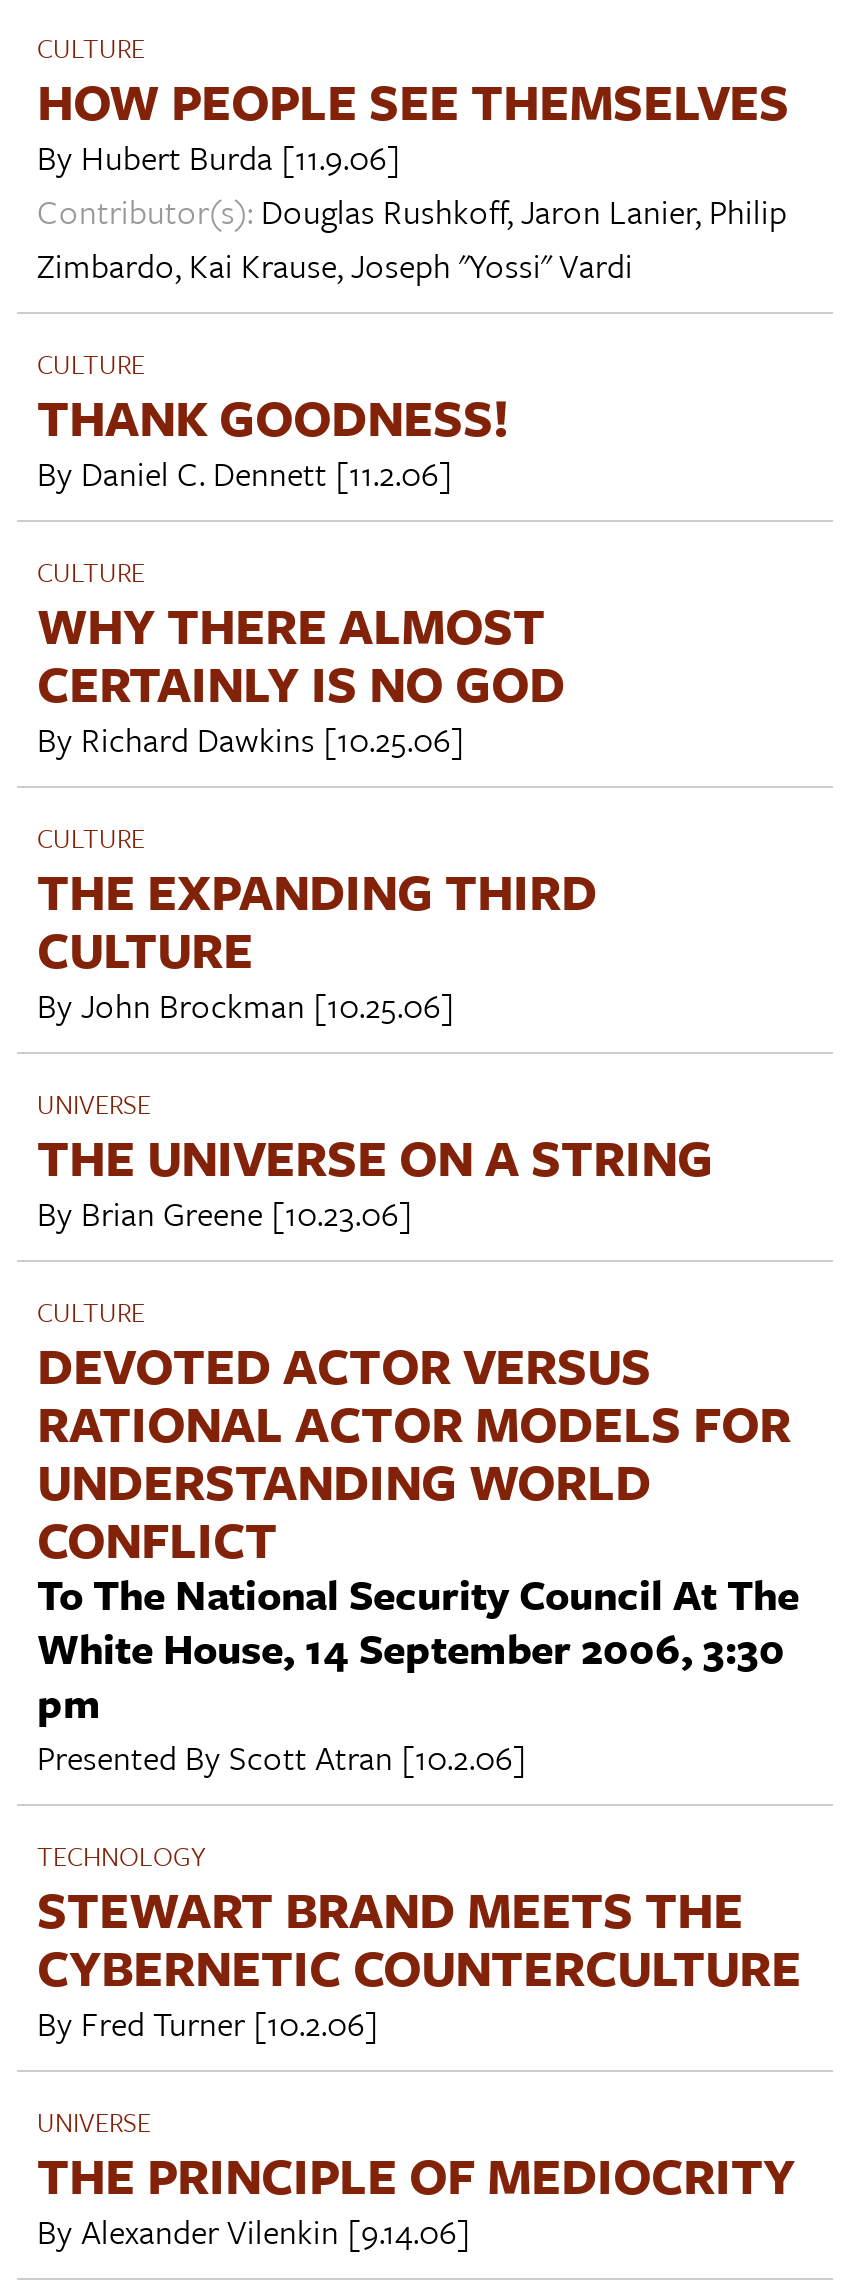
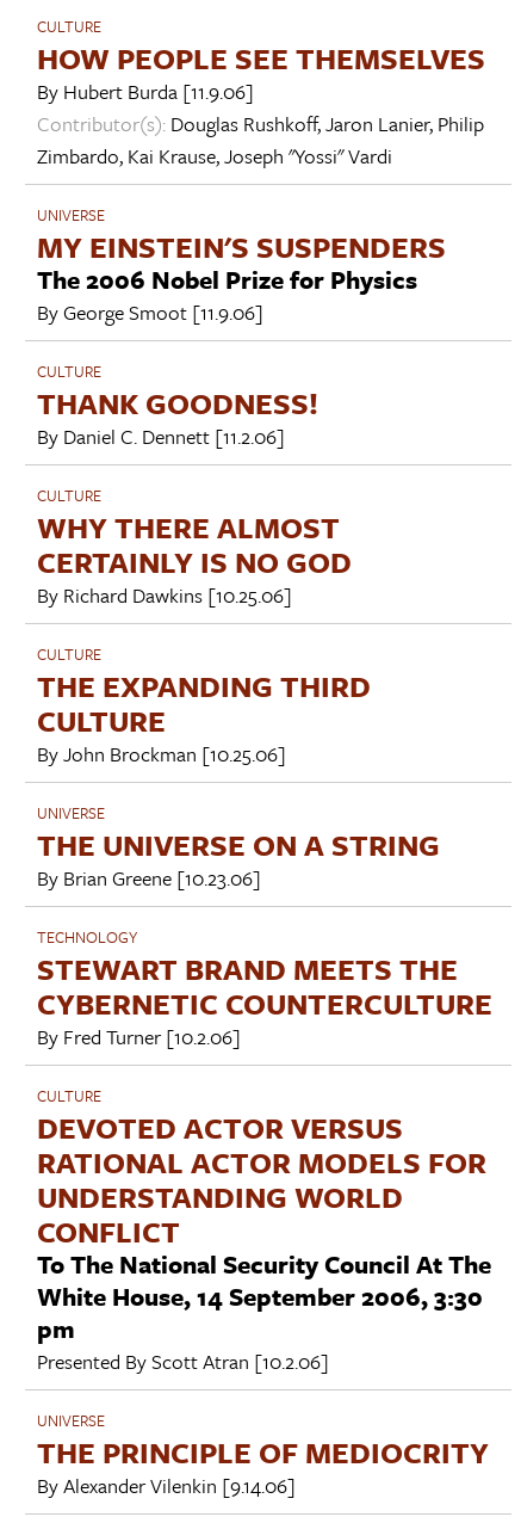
none -> [37,203,446,327] UNIVERSE | MY EINSTEIN'S SUSPENDERS | The 2006 Nobel Prize for Physics | By George Smoot [11.9.06]
moved [37,1291,799,1781] -> [37,1083,491,1376]: CULTURE | DEVOTED ACTOR VERSUS | RATIONAL ACTOR MODELS FOR | ... | pm | Presented By Scott Atran [10.2.06]
moved [37,1835,801,2047] -> [37,925,492,1051]: TECHNOLOGY | STEWART BRAND MEETS THE | CYBERNETIC COUNTERCULTURE | By Fred Turner [10.2.06]

